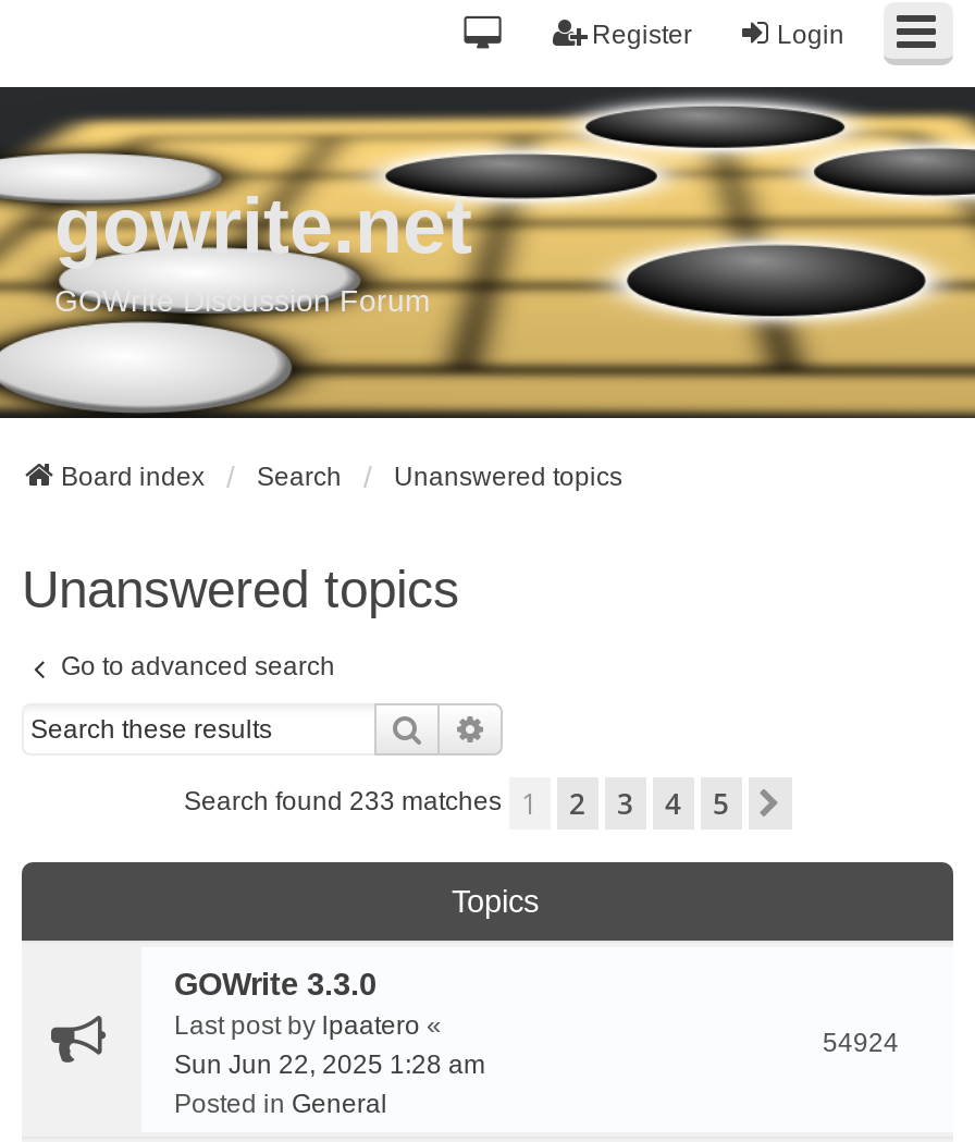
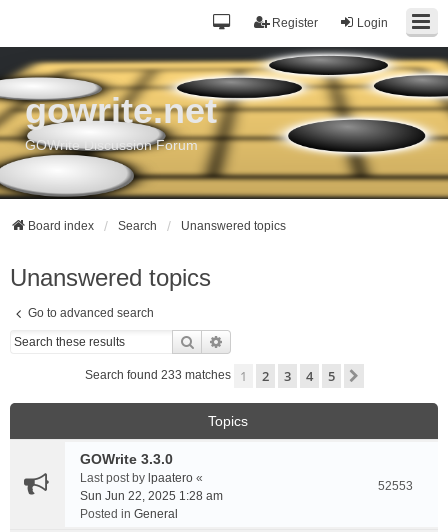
[823,1028,899,1058] 54924 -> [378,479,413,493] 52553

